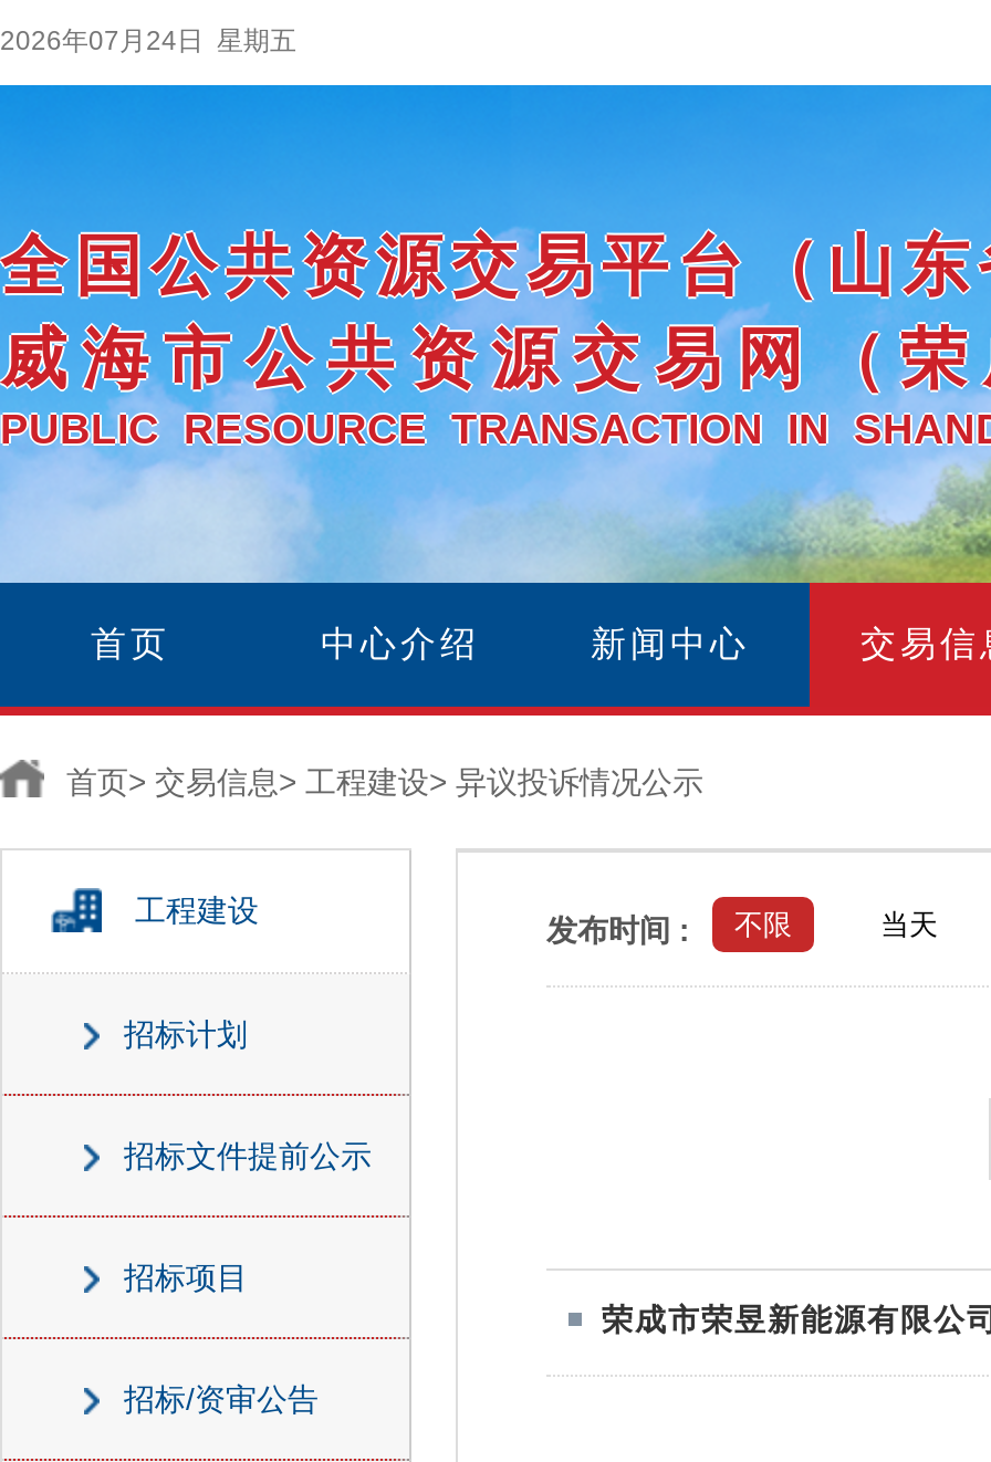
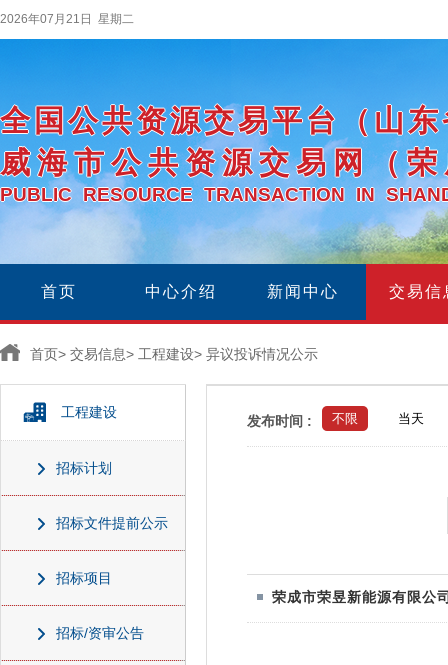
[0,25,296,56] 2026年07月24日 星期五 -> [0,12,134,26] 2026年07月21日 星期二

